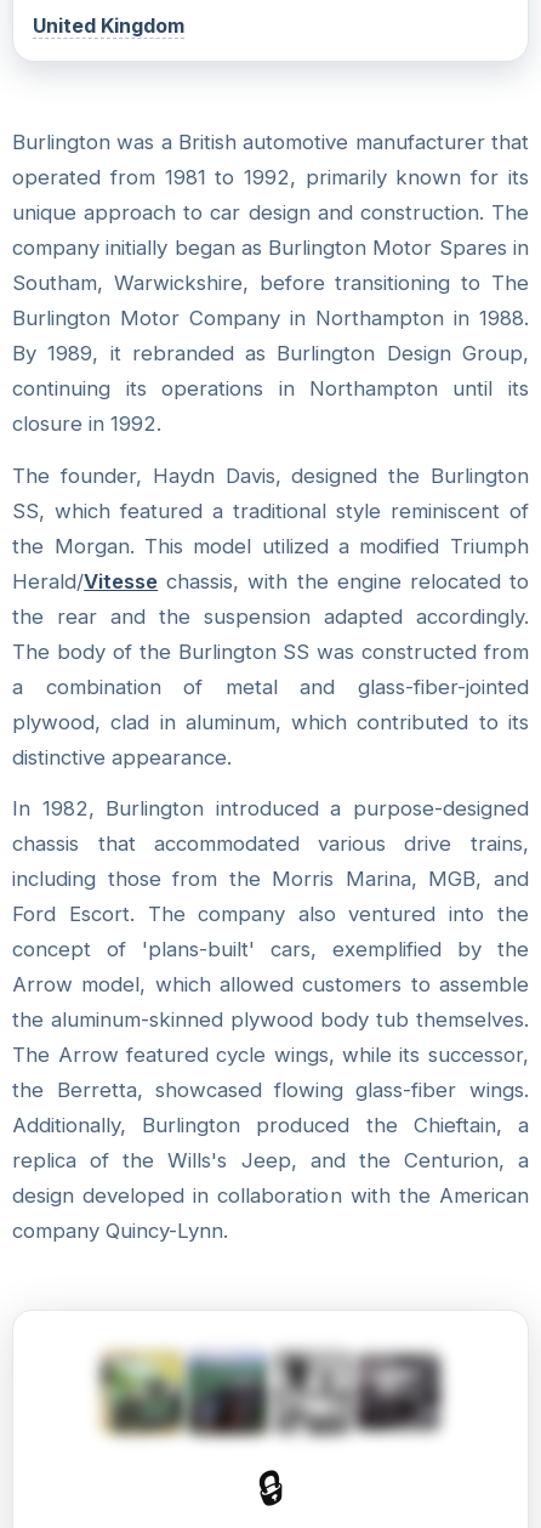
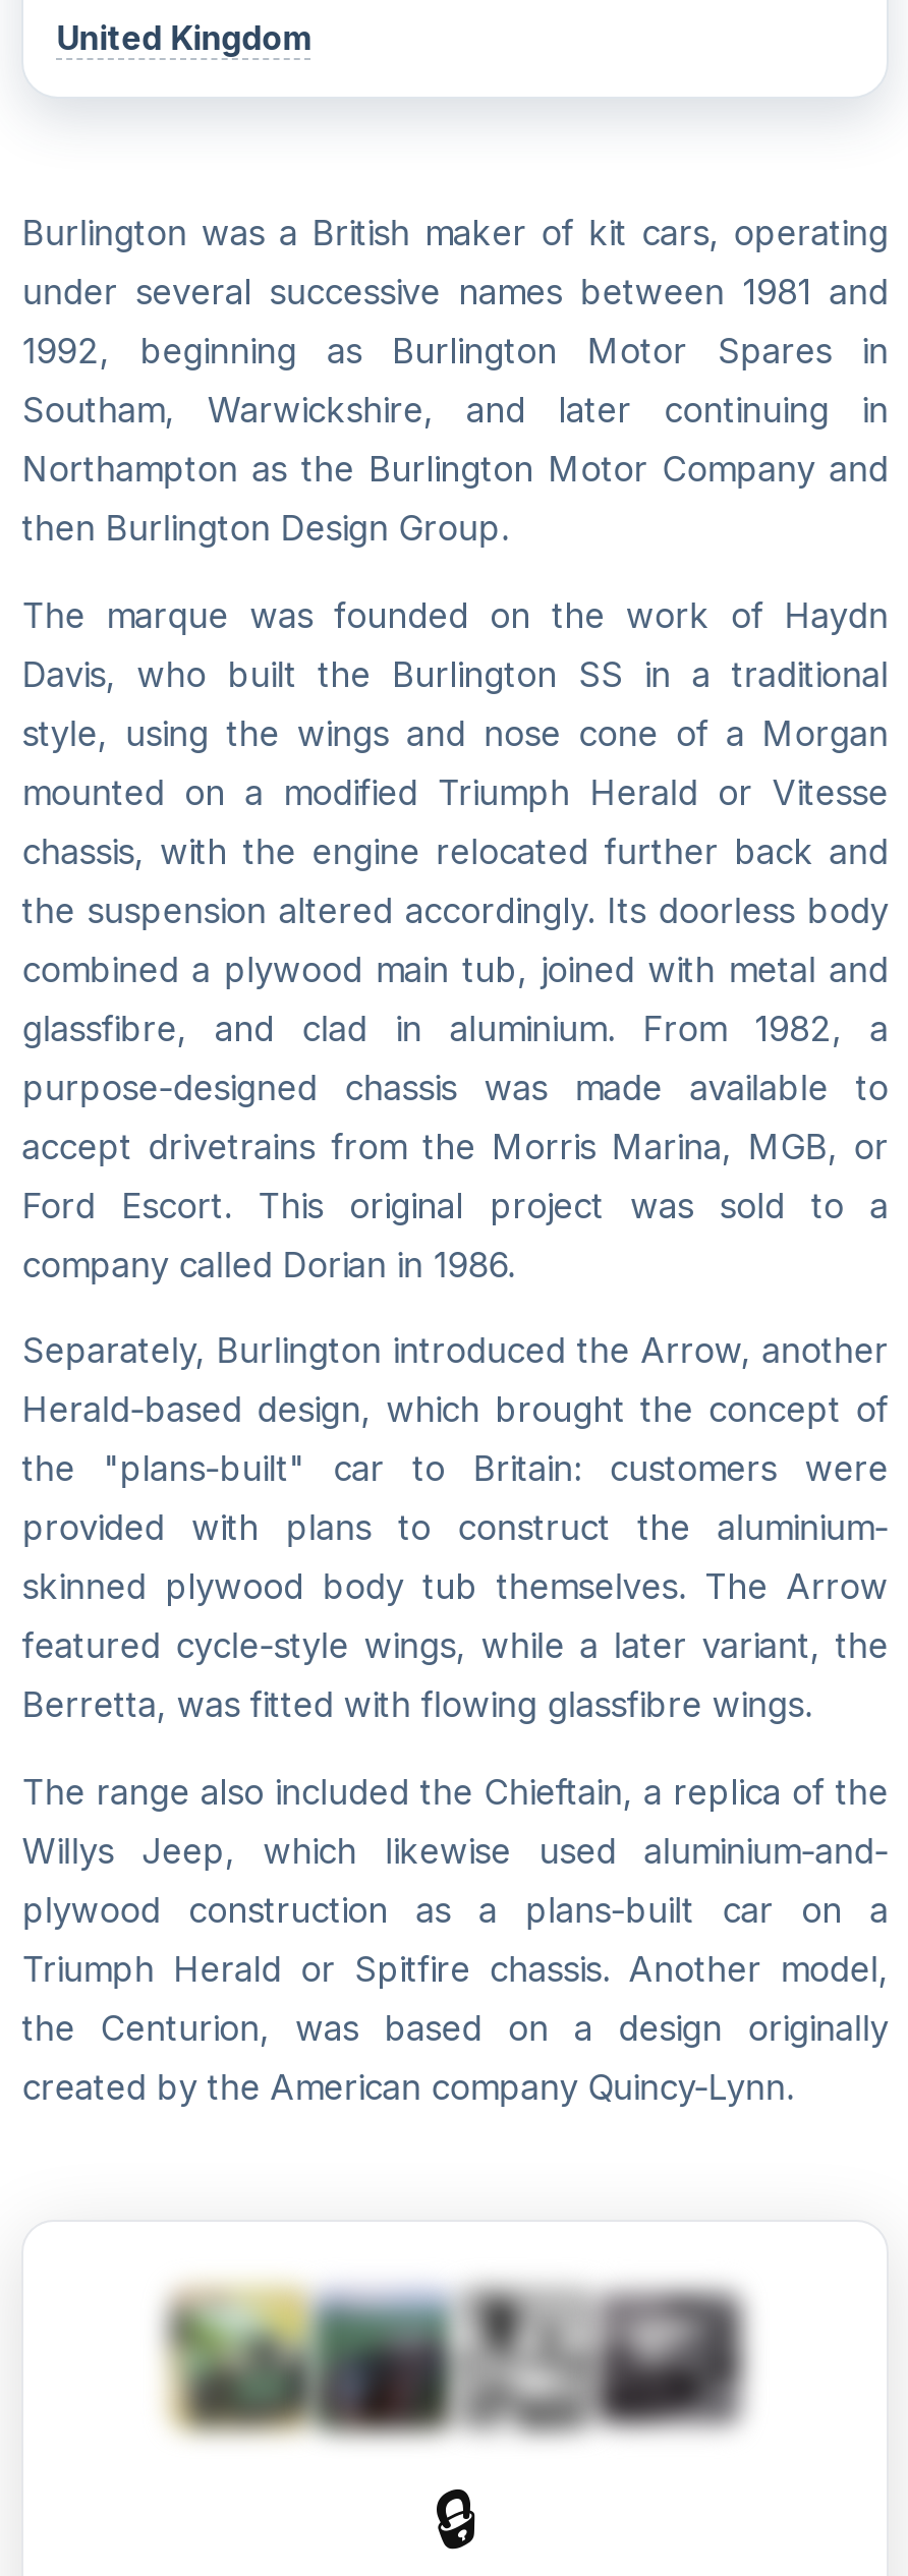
[12,130,529,1243] Burlington was a British automotive manufacturer that | operated from 1981 to 1992, primarily known for its | unique approach to car design and construction. The | company initially began as Burlington Motor Spares in | Southam, Warwickshire, before transitioning to The | Burlington Motor Company in Northampton in 1988. | By 1989, it rebranded as Burlington Design Group, | continuing its operations in Northampton until its | closure in 1992. | The founder, Haydn Davis, designed the Burlington | SS, which featured a traditional style reminiscent of | the Morgan. This model utilized a modified Triumph | Herald/Vitesse chassis, with the engine relocated to | the rear and the suspension adapted accordingly. | The body of the Burlington SS was constructed from | a combination of metal and glass-fiber-jointed | plywood, clad in aluminum, which contributed to its | distinctive appearance. | In 1982, Burlington introduced a purpose-designed | chassis that accommodated various drive trains, | including those from the Morris Marina, MGB, and | Ford Escort. The company also ventured into the | concept of 'plans-built' cars, exemplified by the | Arrow model, which allowed customers to assemble | the aluminum-skinned plywood body tub themselves. | The Arrow featured cycle wings, while its successor, | the Berretta, showcased flowing glass-fiber wings. | Additionally, Burlington produced the Chieftain, a | replica of the Wills's Jeep, and the Centurion, a | design developed in collaboration with the American | company Quincy-Lynn. -> [22,213,888,2108] Burlington was a British maker of kit cars, operating | under several successive names between 1981 and | 1992, beginning as Burlington Motor Spares in | Southam, Warwickshire, and later continuing in | Northampton as the Burlington Motor Company and | then Burlington Design Group. | The marque was founded on the work of Haydn | Davis, who built the Burlington SS in a traditional | style, using the wings and nose cone of a Morgan | mounted on a modified Triumph Herald or Vitesse | chassis, with the engine relocated further back and | the suspension altered accordingly. Its doorless body | combined a plywood main tub, joined with metal and | glassfibre, and clad in aluminium. From 1982, a | purpose-designed chassis was made available to | accept drivetrains from the Morris Marina, MGB, or | Ford Escort. This original project was sold to a | company called Dorian in 1986. | Separately, Burlington introduced the Arrow, another | Herald-based design, which brought the concept of | the "plans-built" car to Britain: customers were | provided with plans to construct the aluminium- | skinned plywood body tub themselves. The Arrow | featured cycle-style wings, while a later variant, the | Berretta, was fitted with flowing glassfibre wings. | The range also included the Chieftain, a replica of the | Willys Jeep, which likewise used aluminium-and- | plywood construction as a plans-built car on a | Triumph Herald or Spitfire chassis. Another model, | the Centurion, was based on a design originally | created by the American company Quincy-Lynn.

